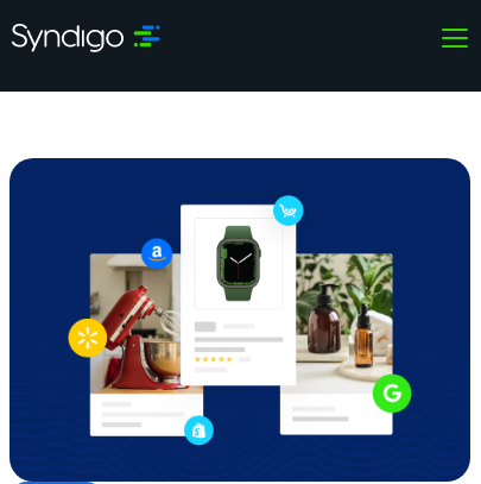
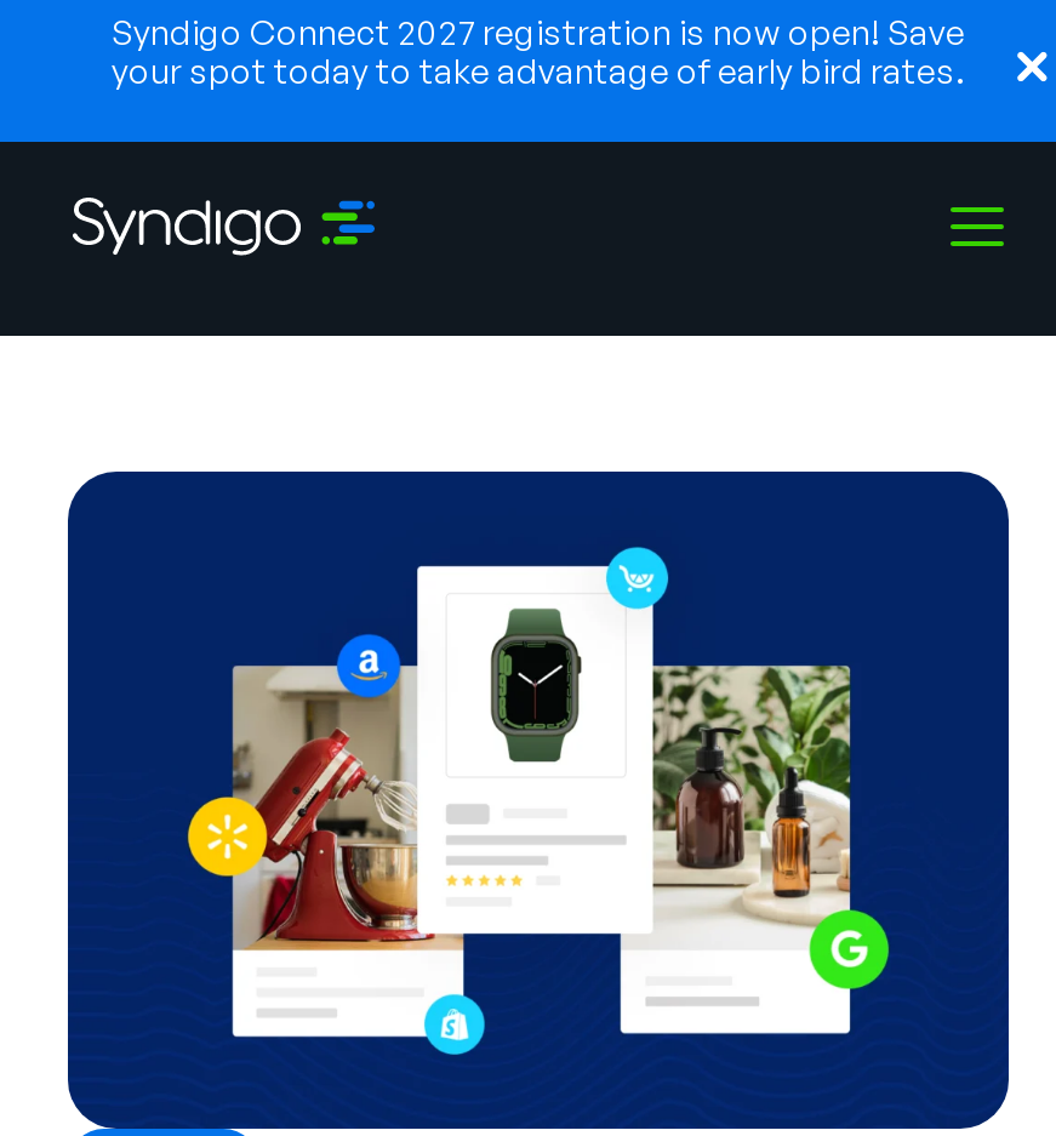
none -> [112,11,965,91] Syndigo Connect 2027 registration is now open! Save | your spot today to take advantage of early bird rates.

